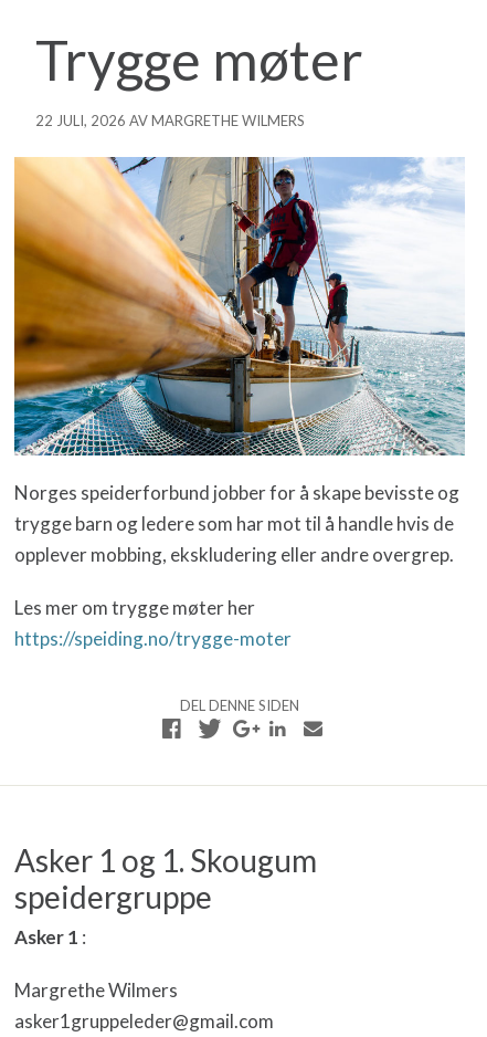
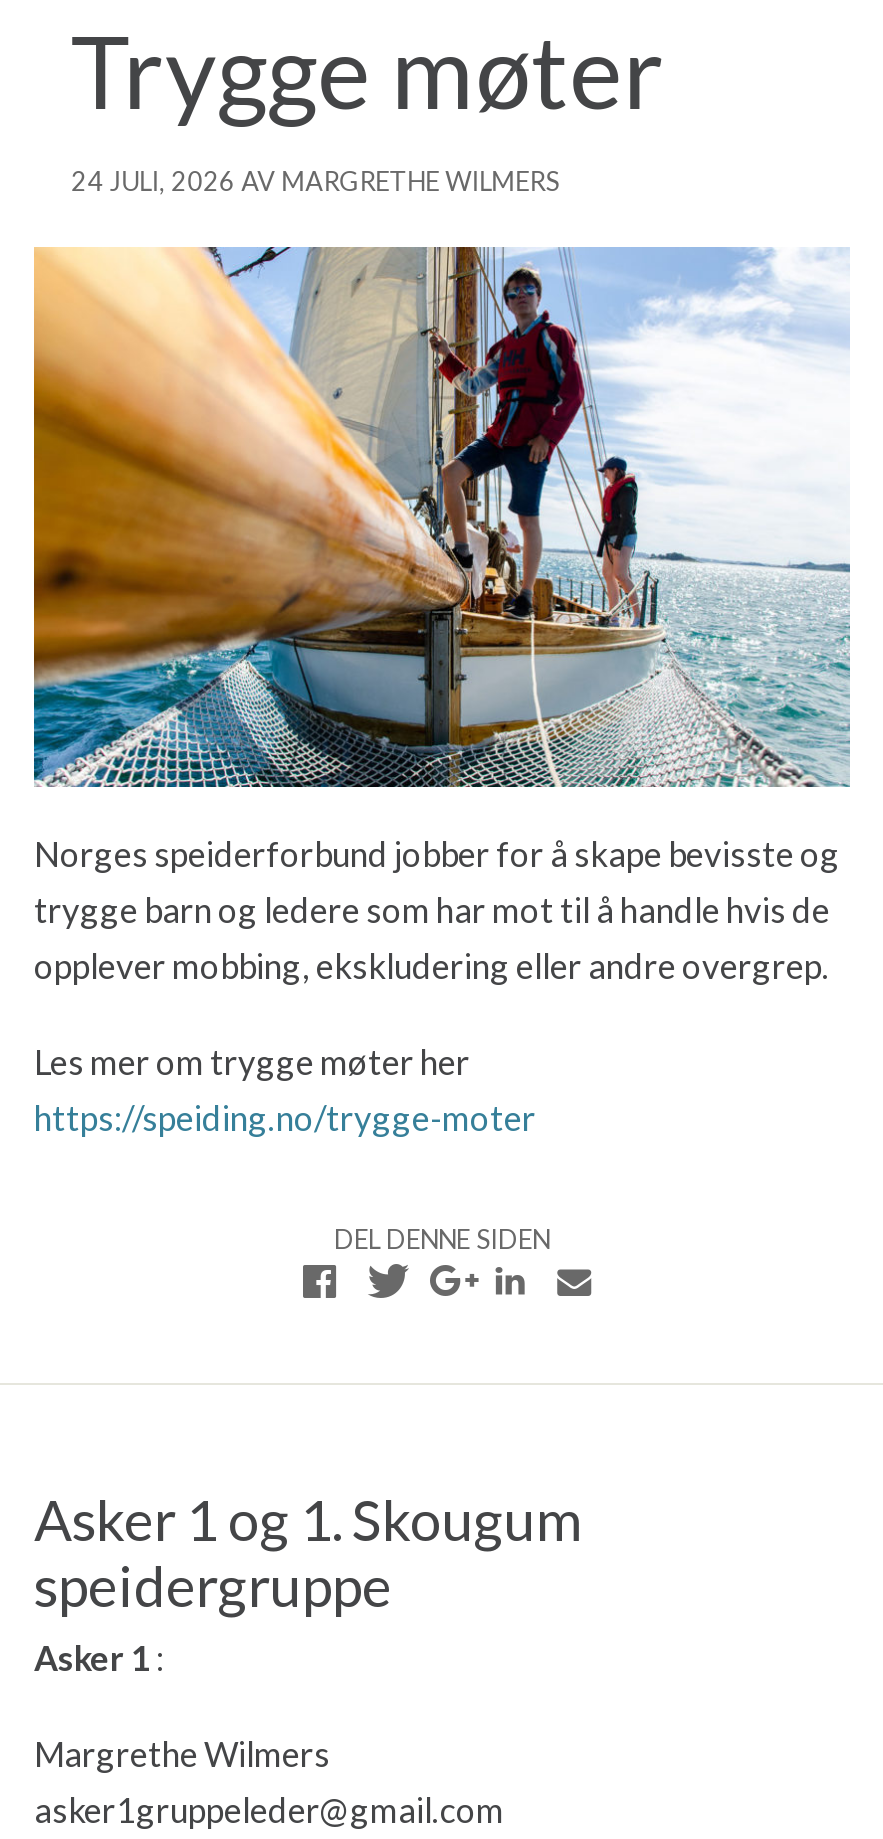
[35,112,304,129] 22 JULI, 2026 AV MARGRETHE WILMERS -> [71,165,559,197] 24 JULI, 2026 AV MARGRETHE WILMERS

